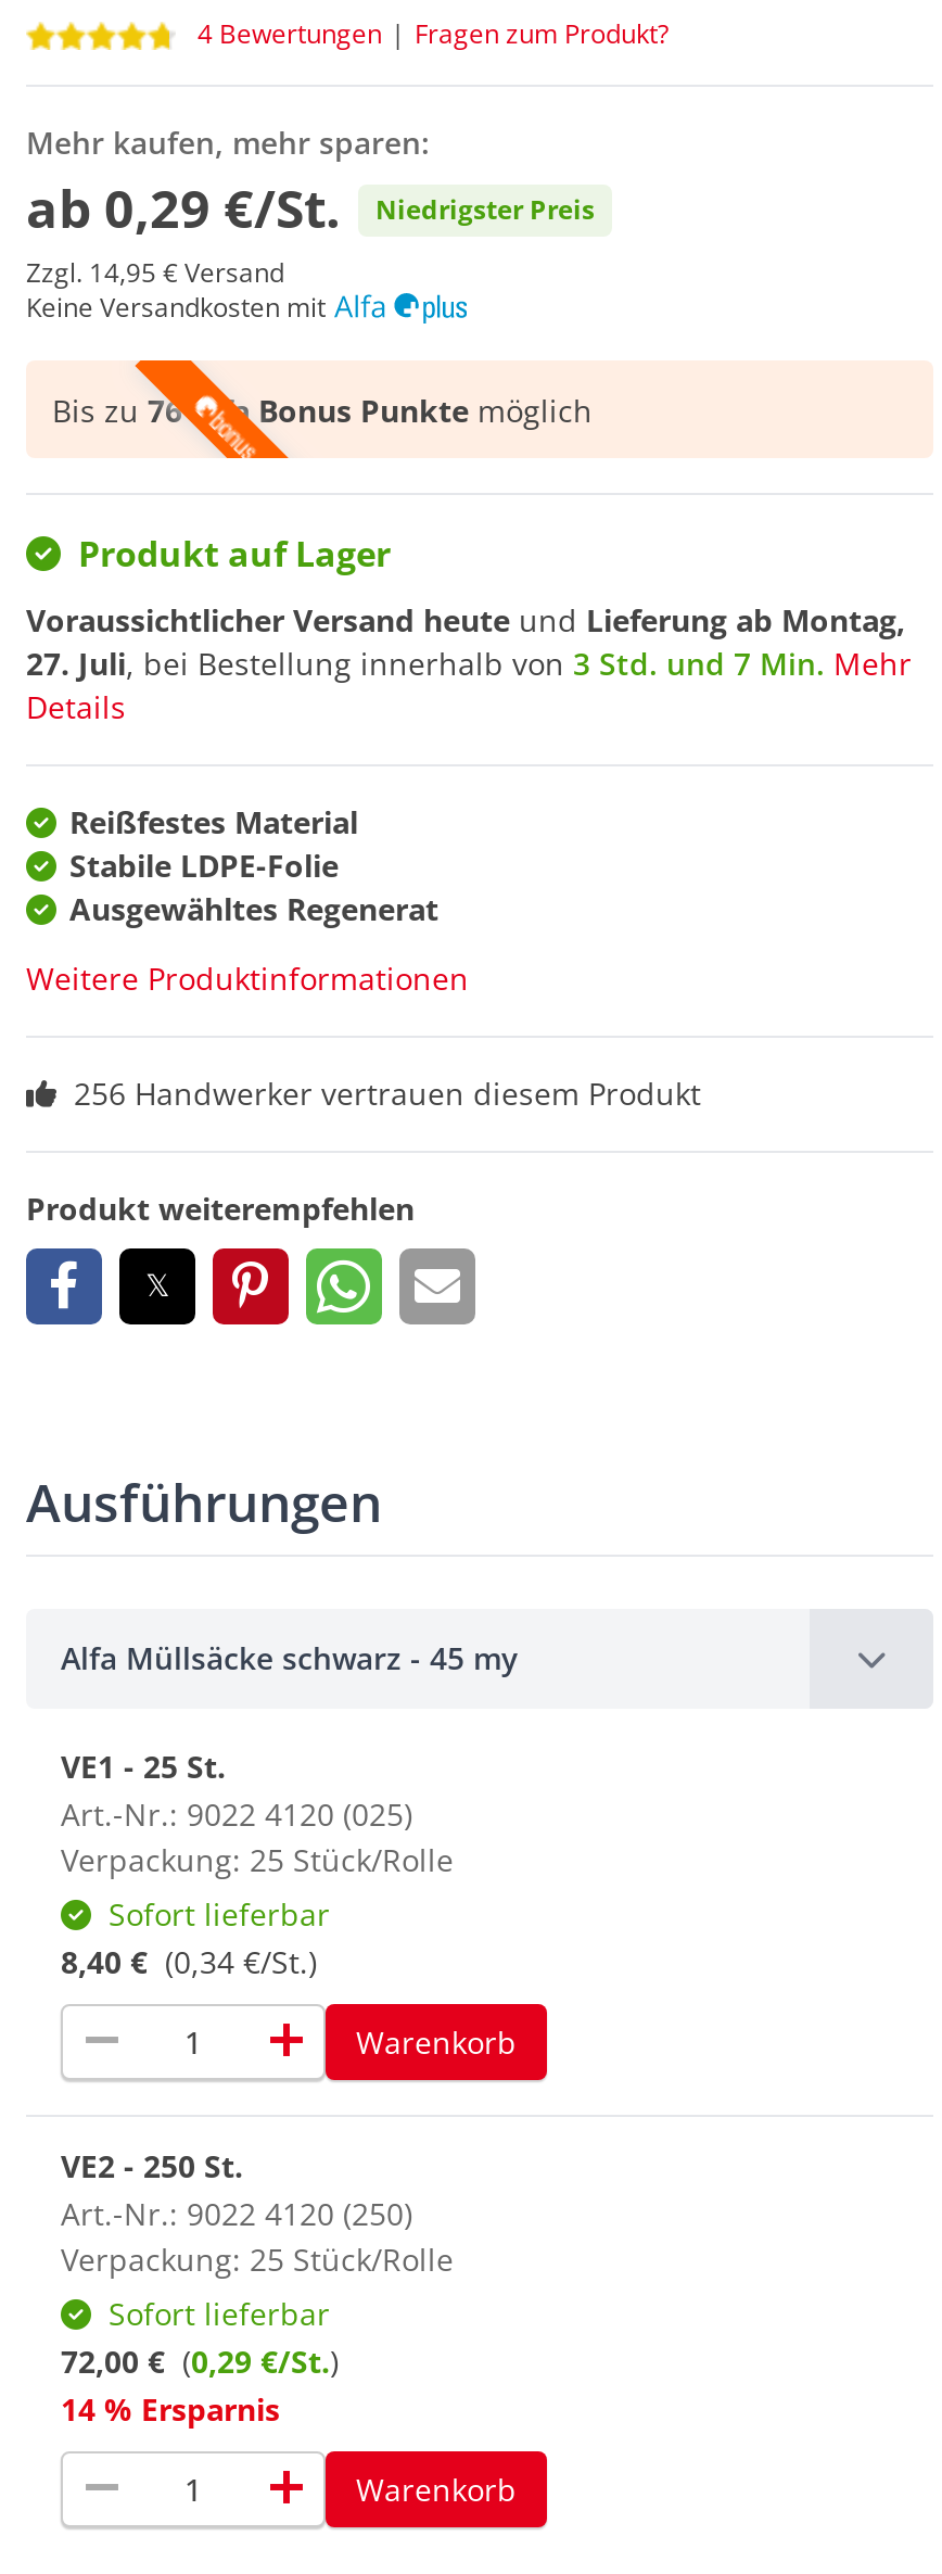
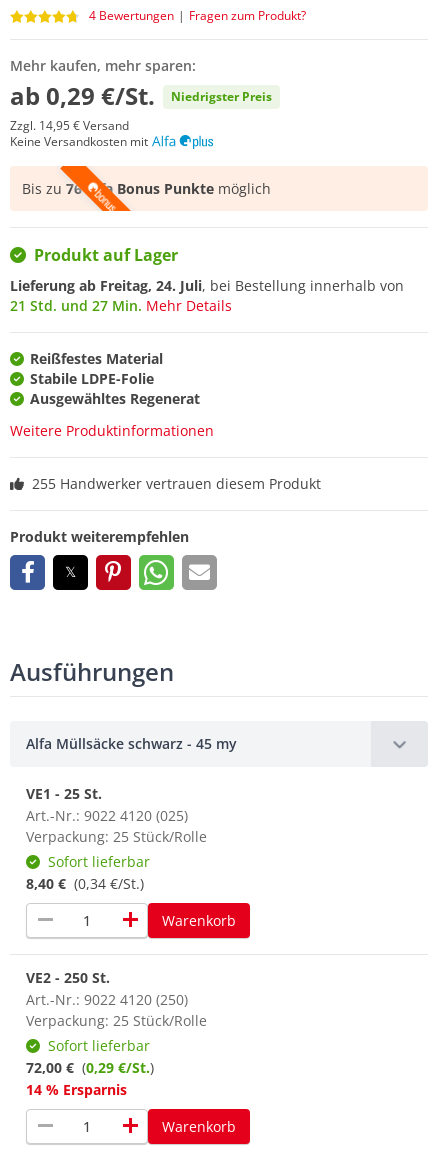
[26,599,912,727] Voraussichtlicher Versand heute und Lieferung ab Montag, | 27. Juli, bei Bestellung innerhalb von 3 Std. und 7 Min. Mehr | Details -> [10,276,404,315] Lieferung ab Freitag, 24. Juli, bei Bestellung innerhalb von | 21 Std. und 27 Min. Mehr Details
[74,1072,701,1113] 256 Handwerker vertrauen diesem Produkt -> [32,474,321,493] 255 Handwerker vertrauen diesem Produkt

